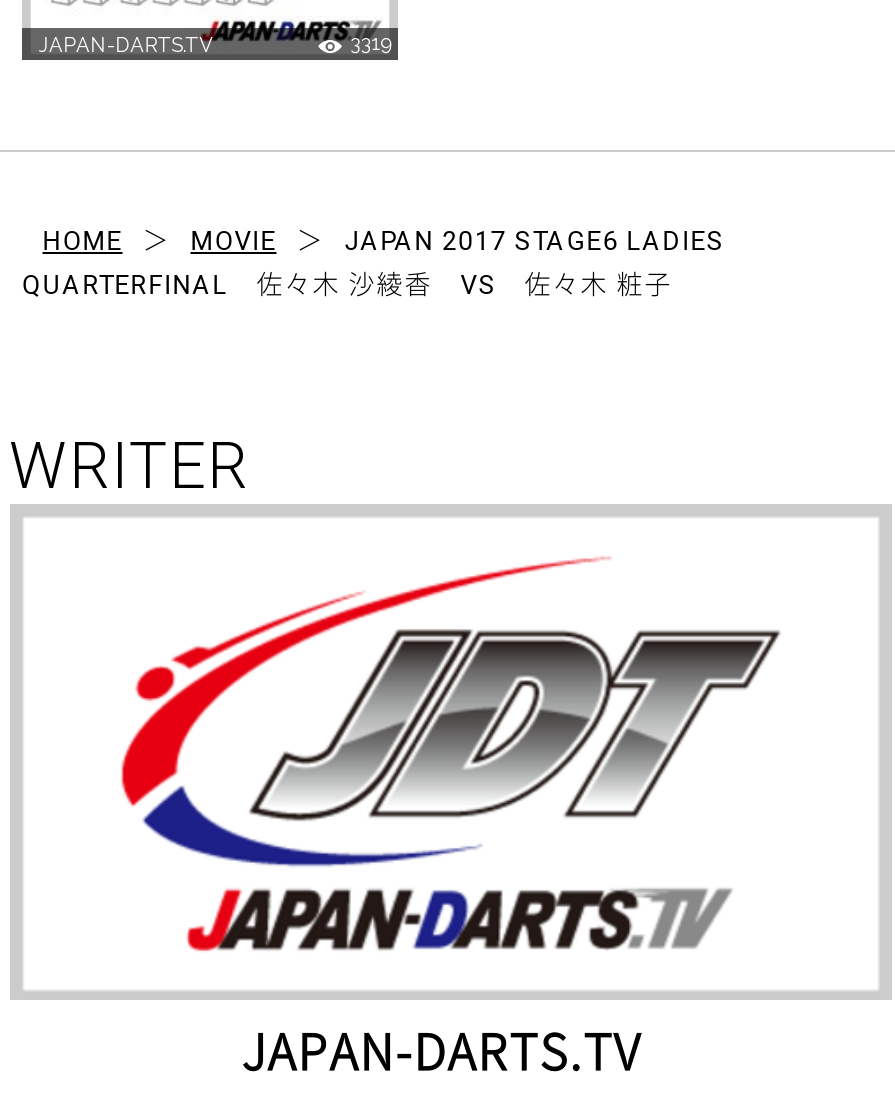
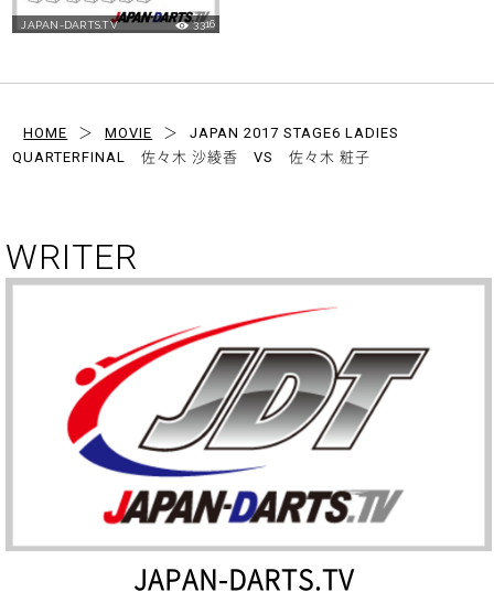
[351,31,391,53] 3319 -> [193,17,215,29] 3316

